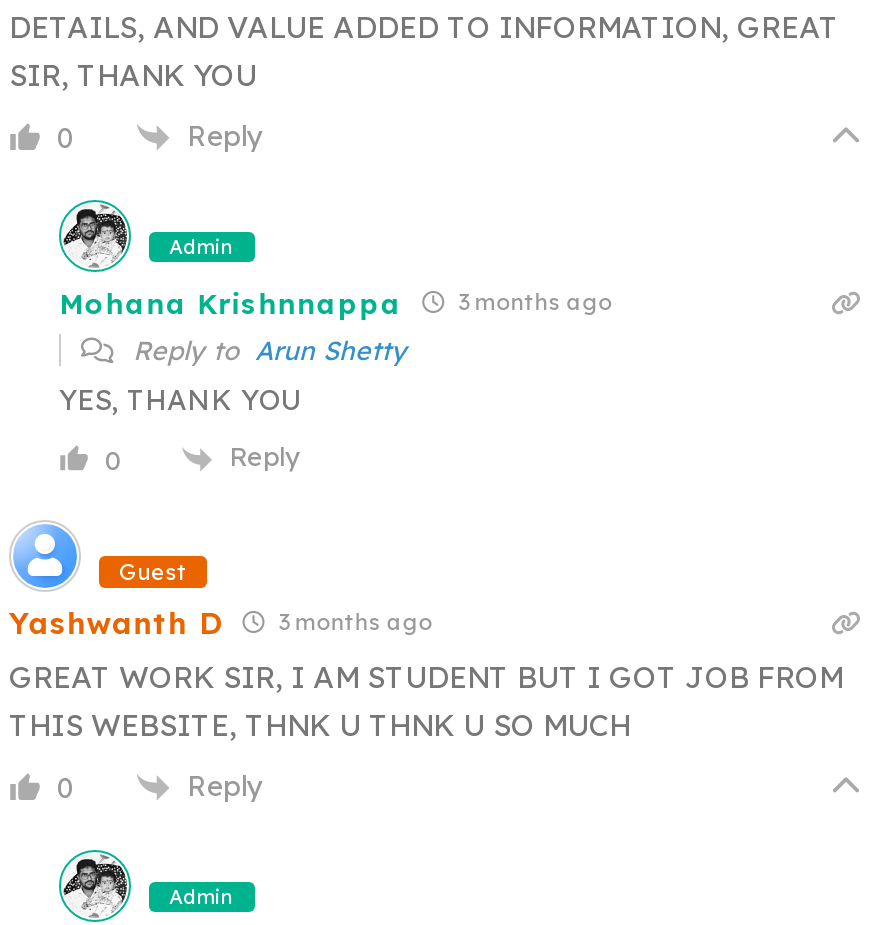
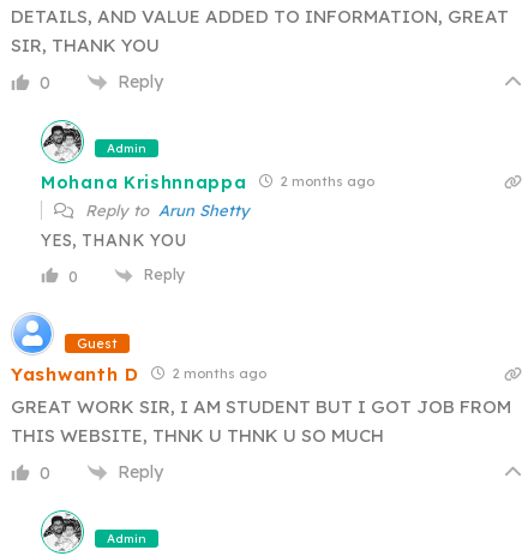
[59,286,612,322] Mohana Krishnnappa 3 months ago -> [41,172,374,193] Mohana Krishnnappa 2 months ago
[9,604,432,642] Yashwanth D 3 months ago -> [11,363,266,385] Yashwanth D 2 months ago

